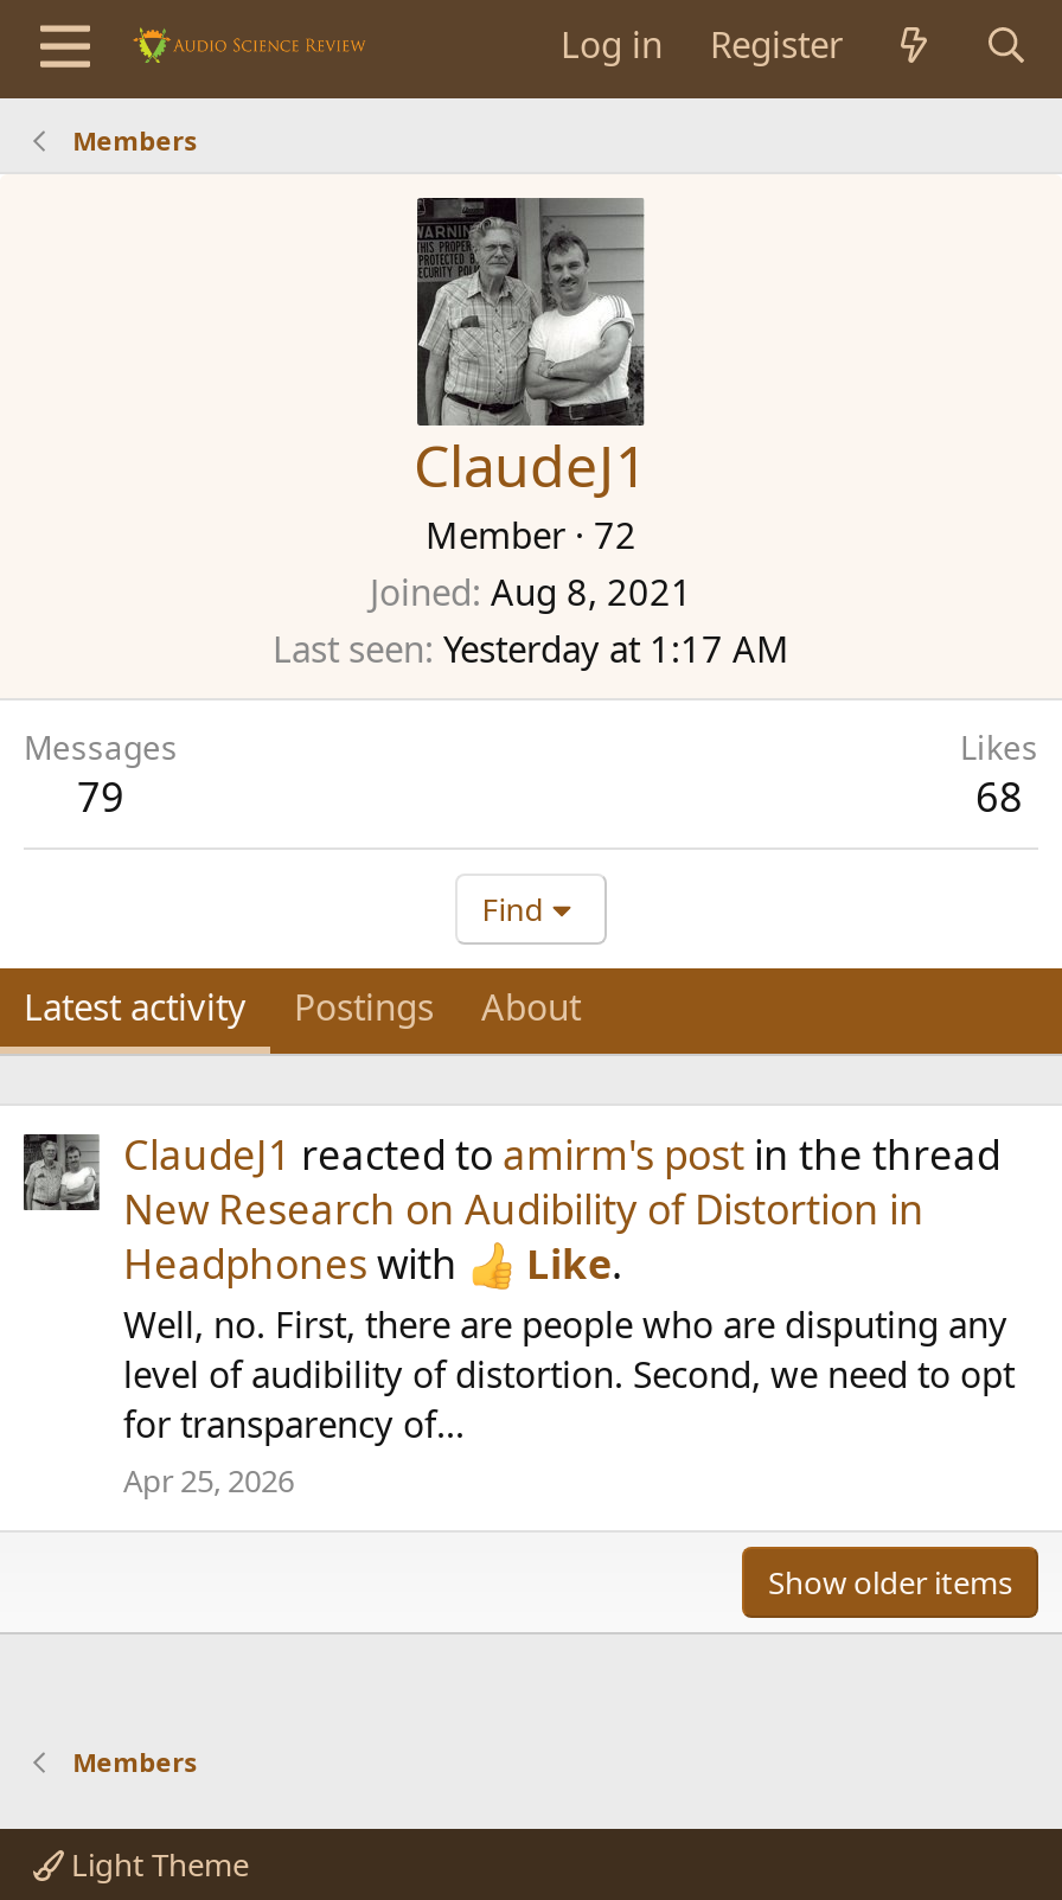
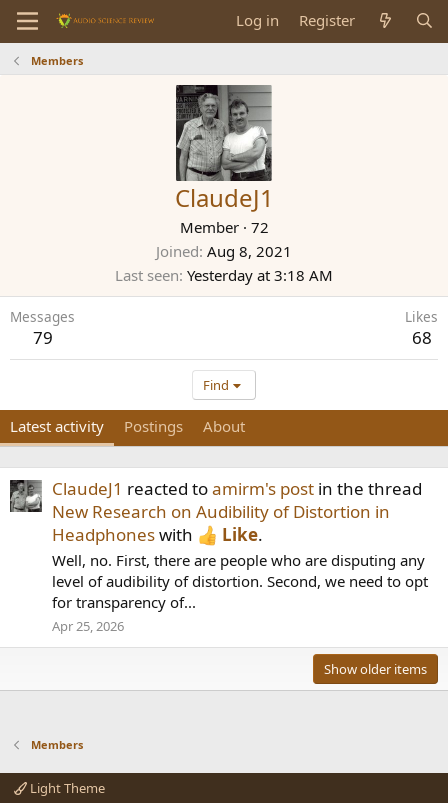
[273,625,789,672] Last seen Yesterday at 1:17 AM -> [115,265,333,285] Last seen Yesterday at 3:18 AM

